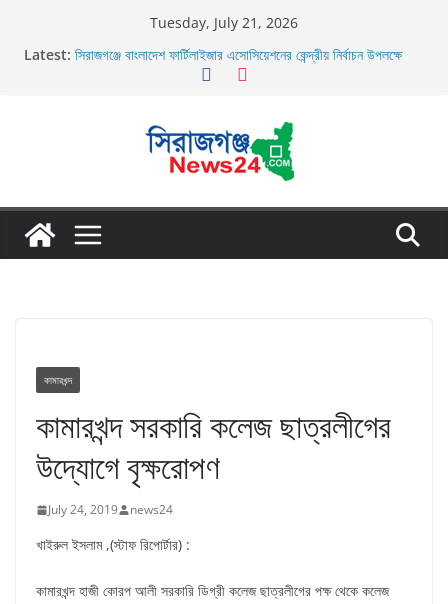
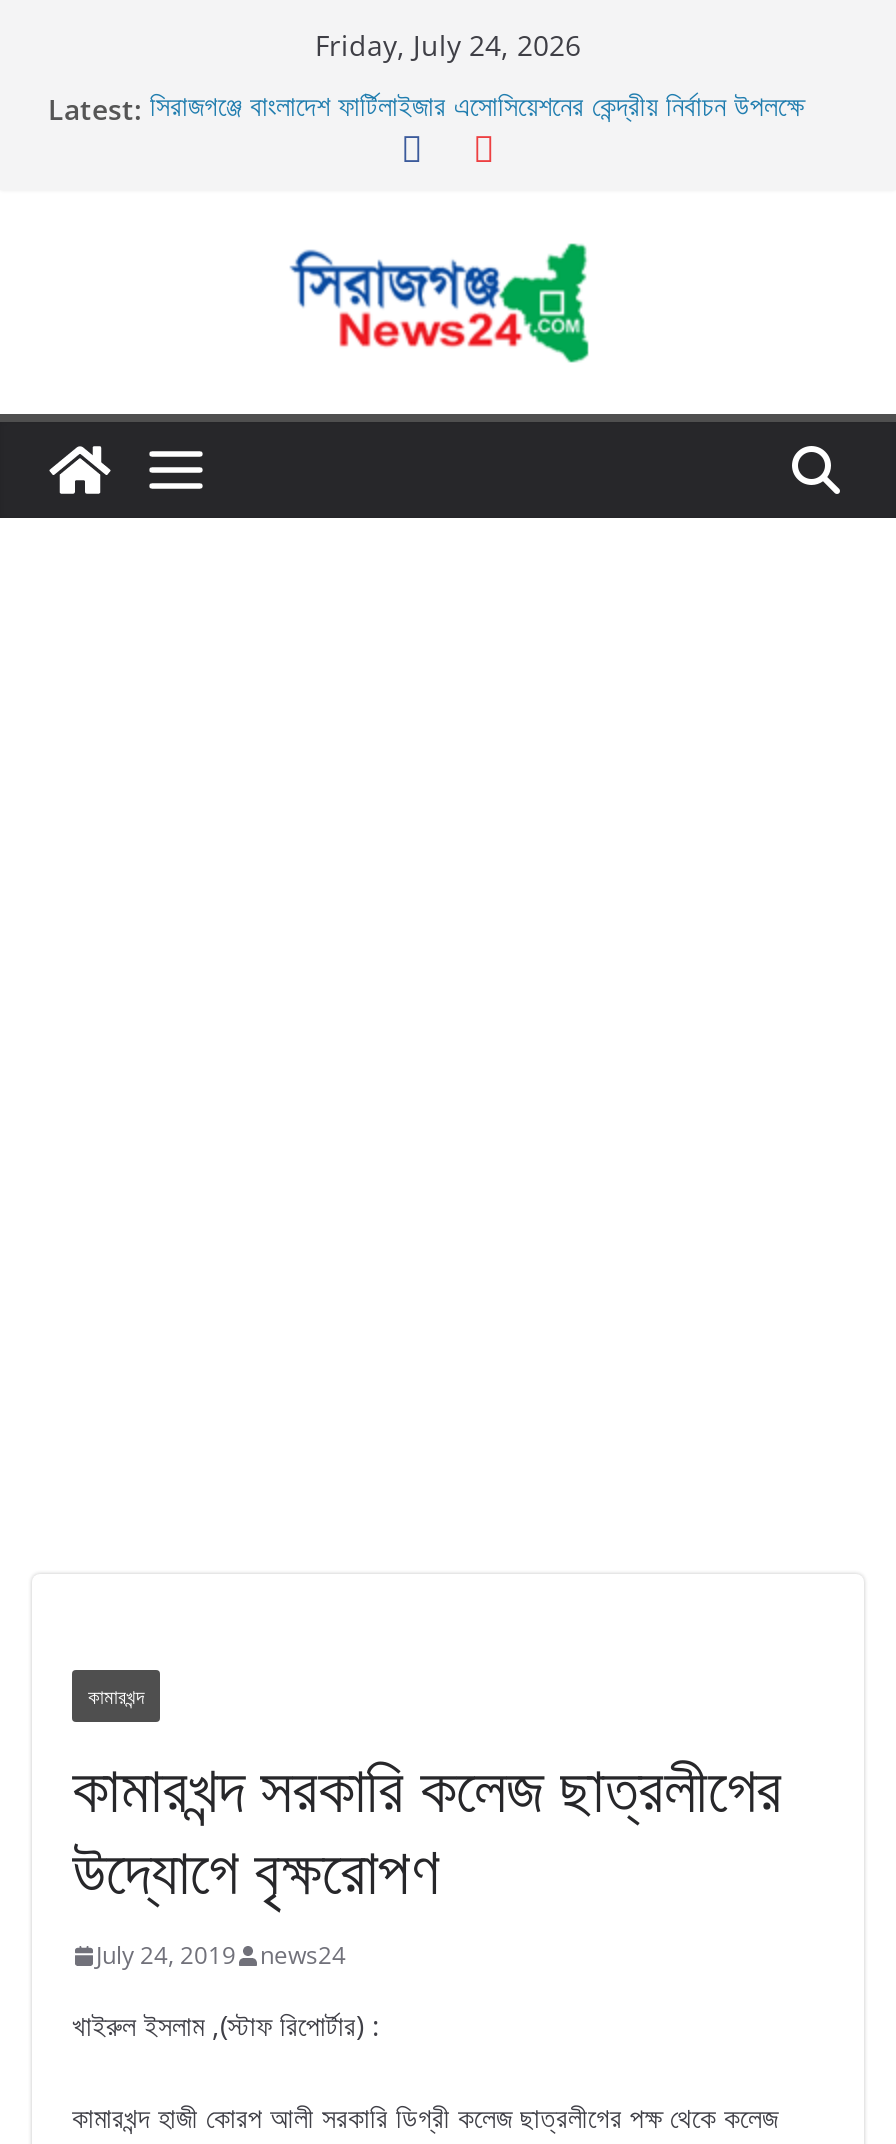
[150,13,298,32] Tuesday, July 21, 2026 -> [315,26,581,64] Friday, July 24, 2026

